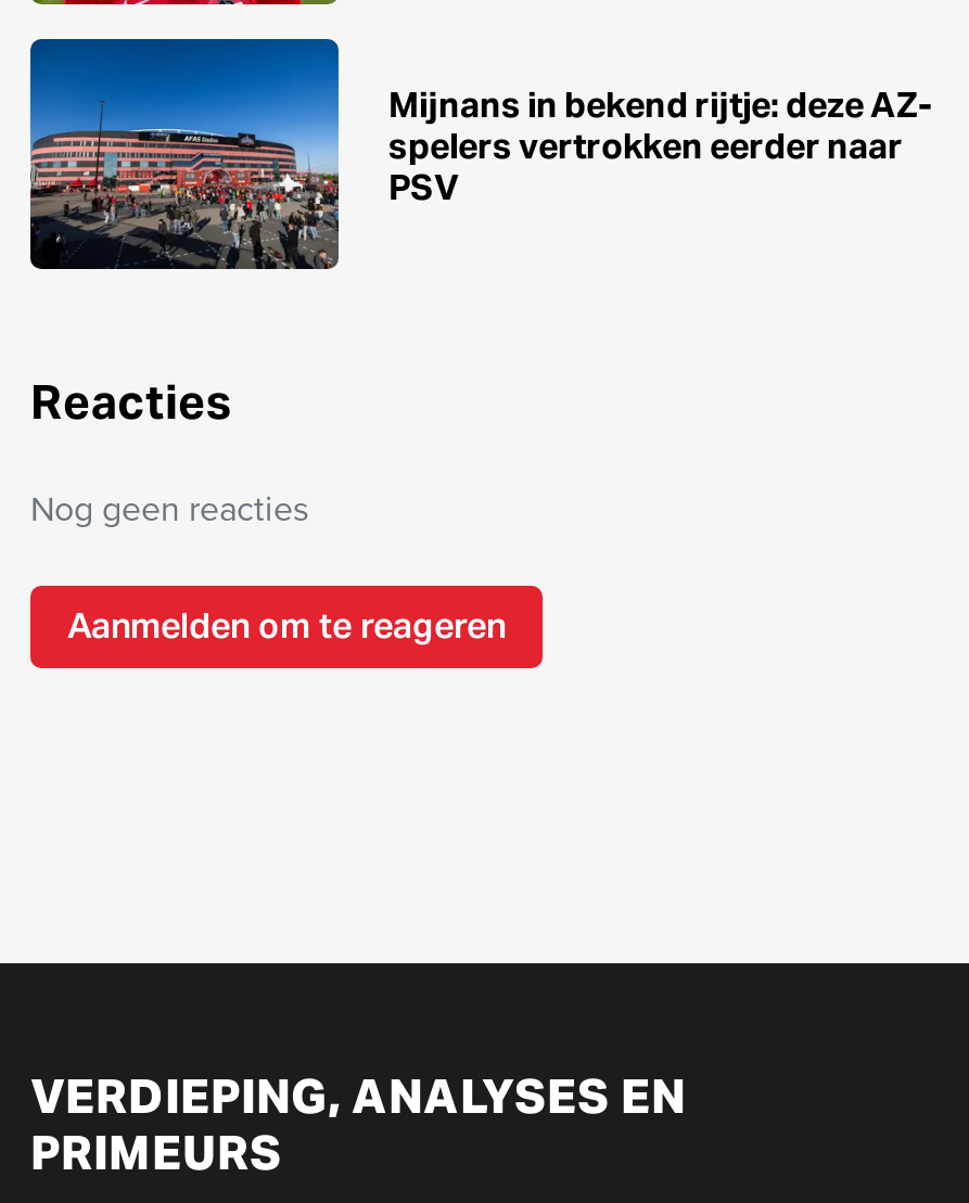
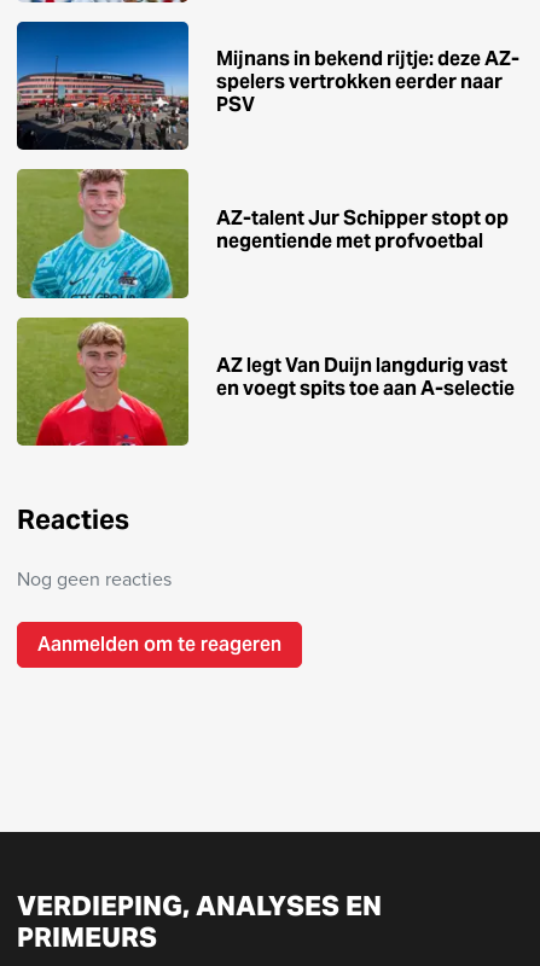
none -> [16,168,509,299] [image] | AZ-talent Jur Schipper stopt op | negentiende met profvoetbal
none -> [16,316,515,447] [image] | AZ legt Van Duijn langdurig vast | en voegt spits toe aan A-selectie

